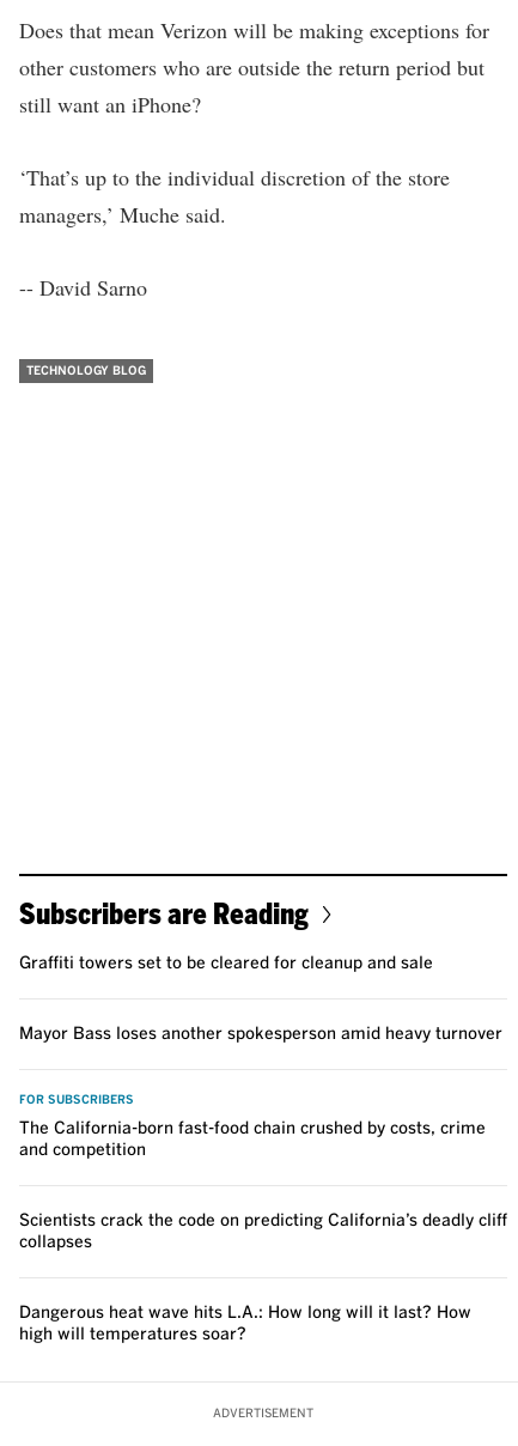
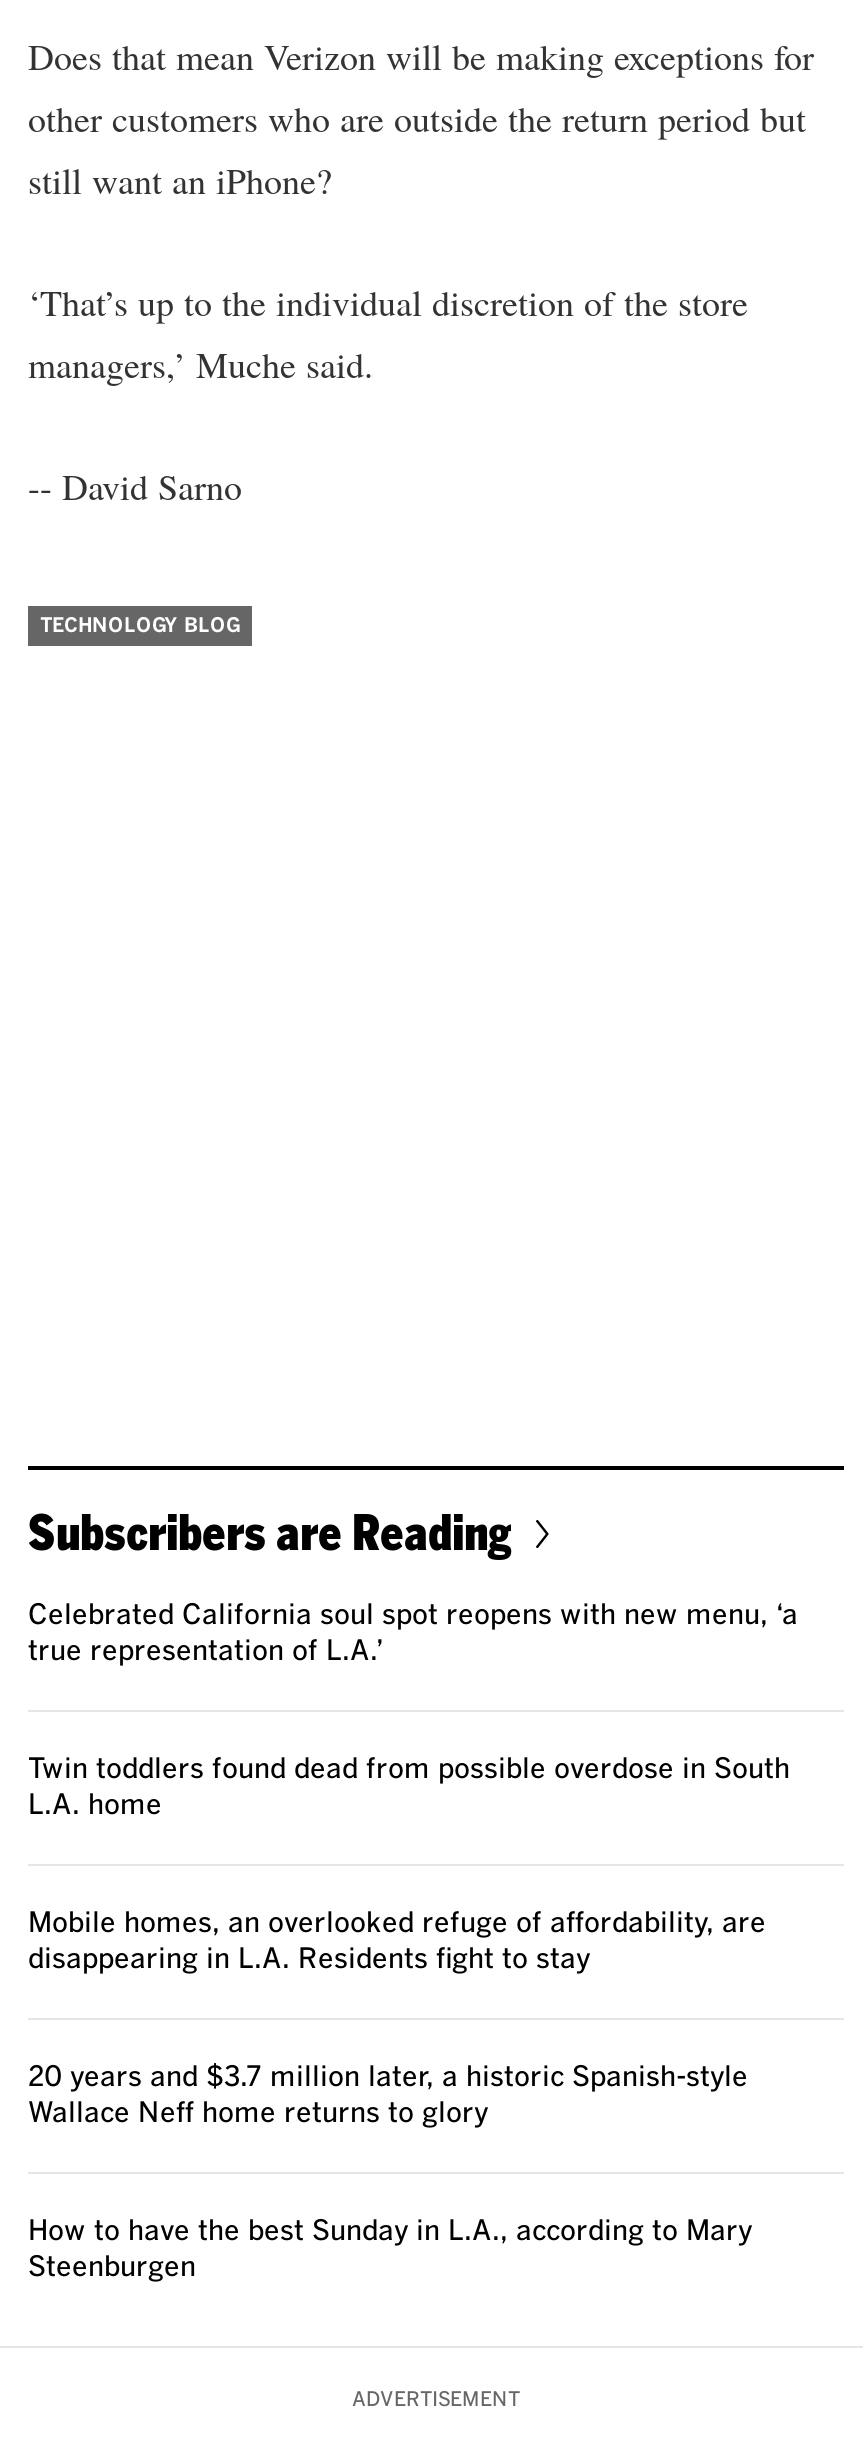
[19,955,433,972] Graffiti towers set to be cleared for cleanup and sale -> [28,1602,798,1666] Celebrated California soul spot reopens with new menu, ‘a | true representation of L.A.’
[19,1026,502,1043] Mayor Bass loses another spokesperson amid heavy turnover -> [28,1756,790,1820] Twin toddlers found dead from possible overdose in South | L.A. home
[19,1094,486,1159] FOR SUBSCRIBERS | The California-born fast-food chain crushed by costs, crime | and competition -> [28,1910,766,1974] Mobile homes, an overlooked refuge of affordability, are | disappearing in L.A. Residents fight to stay
[19,1213,507,1251] Scientists crack the code on predicting California’s deadly cliff | collapses -> [28,2064,748,2128] 20 years and $3.7 million later, a historic Spanish-style | Wallace Neff home returns to glory
[19,1305,471,1343] Dangerous heat wave hits L.A.: How long will it last? How | high will temperatures soar? -> [28,2218,752,2282] How to have the best Sunday in L.A., according to Mary | Steenburgen

